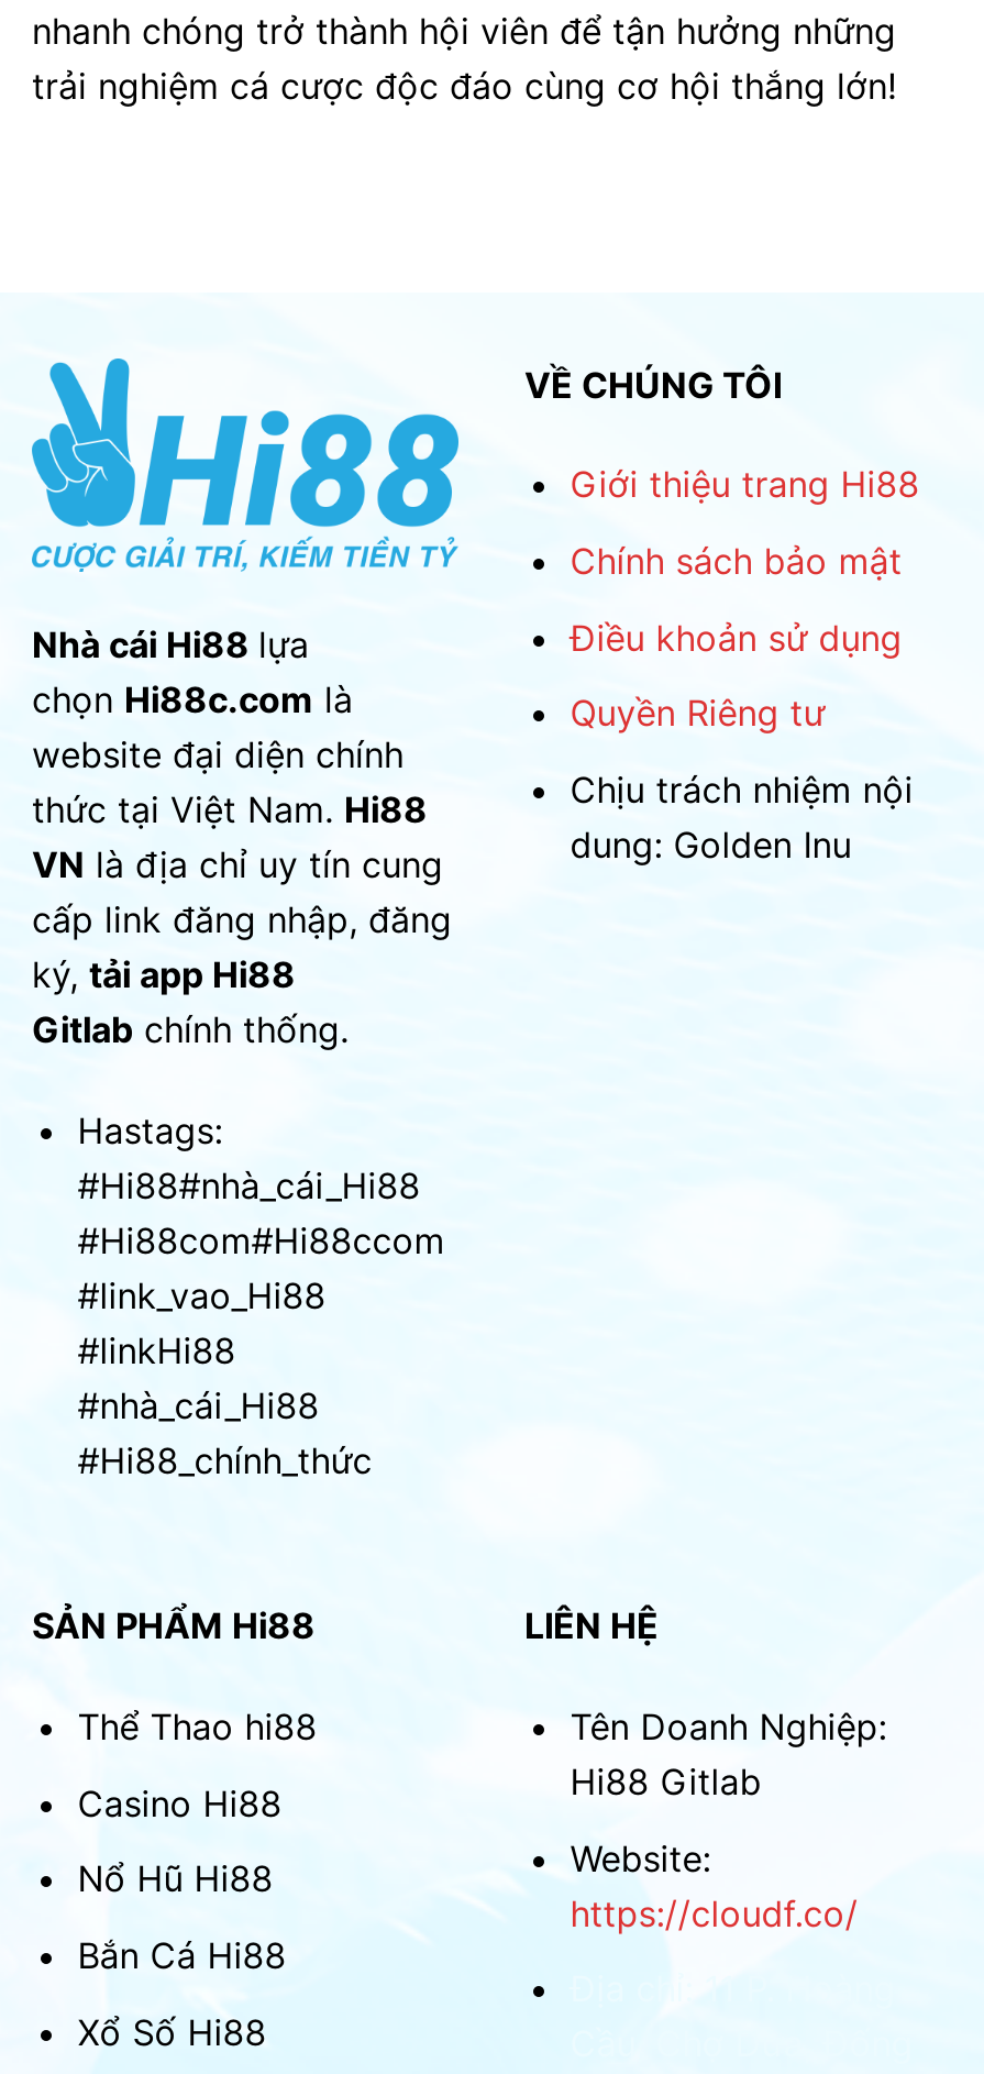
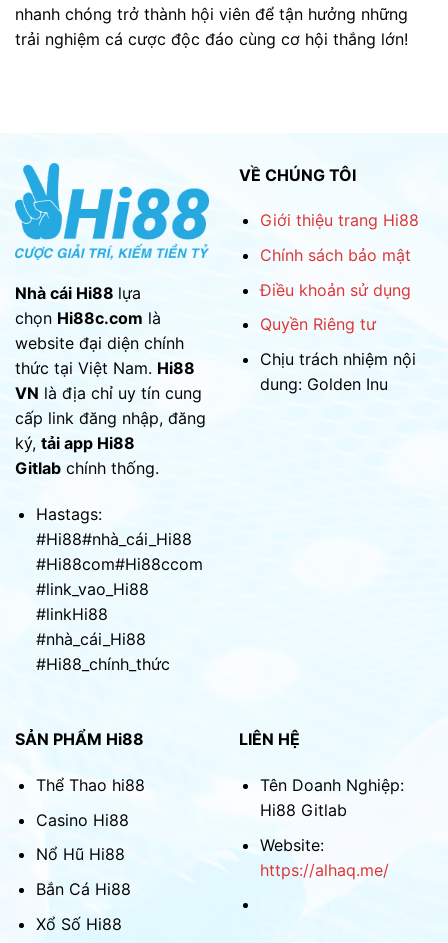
[570,1891,858,1935] https://cloudf.co/ -> [260,860,389,880] https://alhaq.me/

